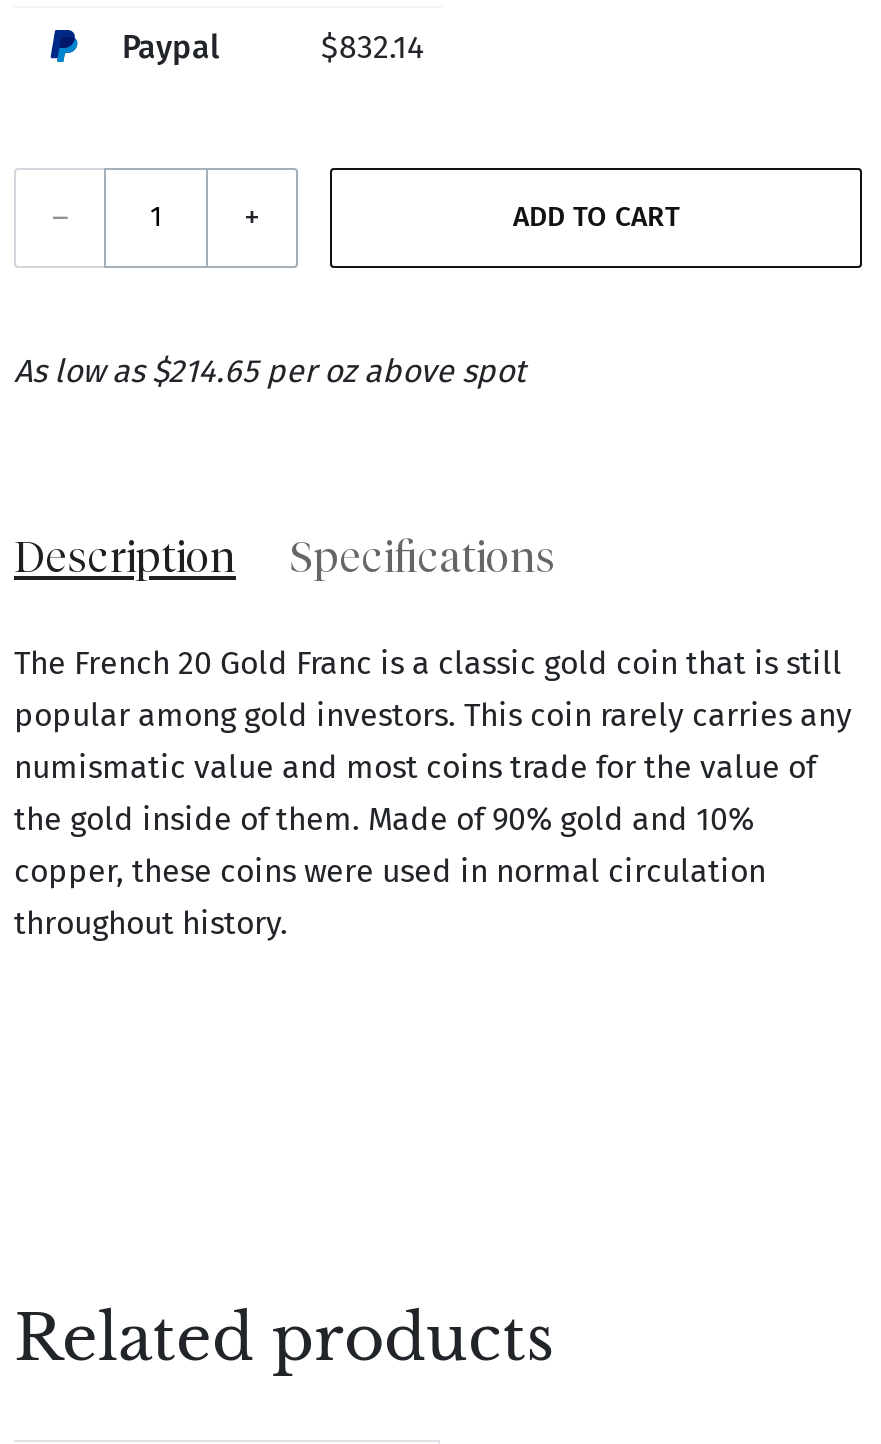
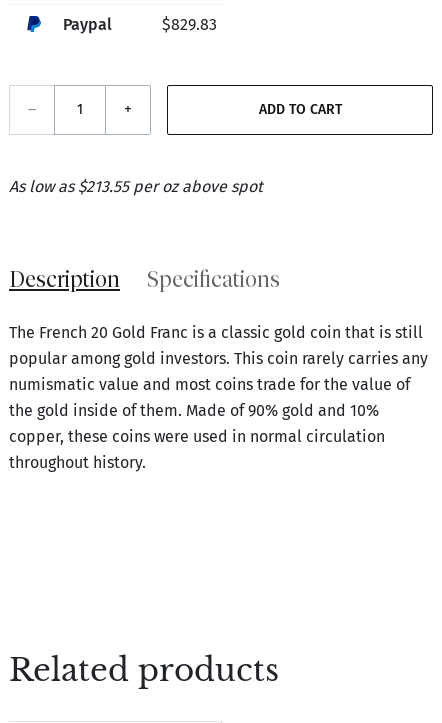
[321,28,425,66] $832.14 -> [162,15,217,34] $829.83
[14,352,526,390] As low as $214.65 per oz above spot -> [9,177,263,196] As low as $213.55 per oz above spot

